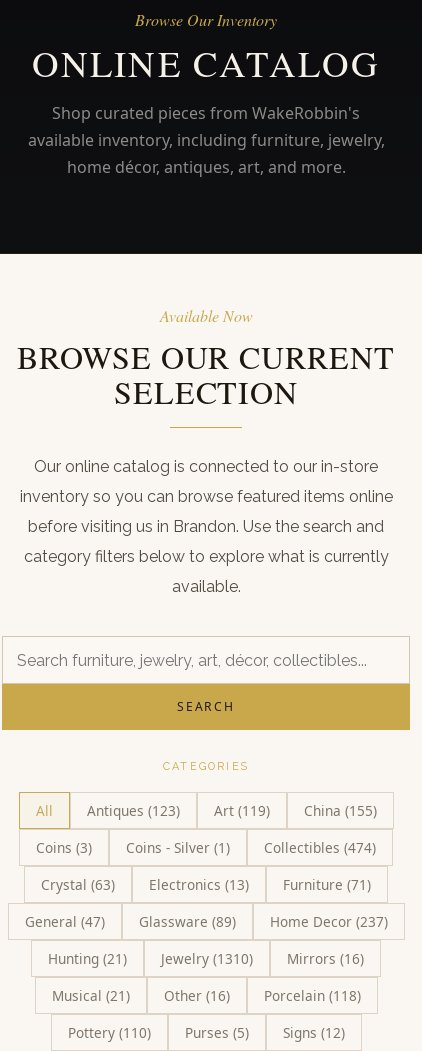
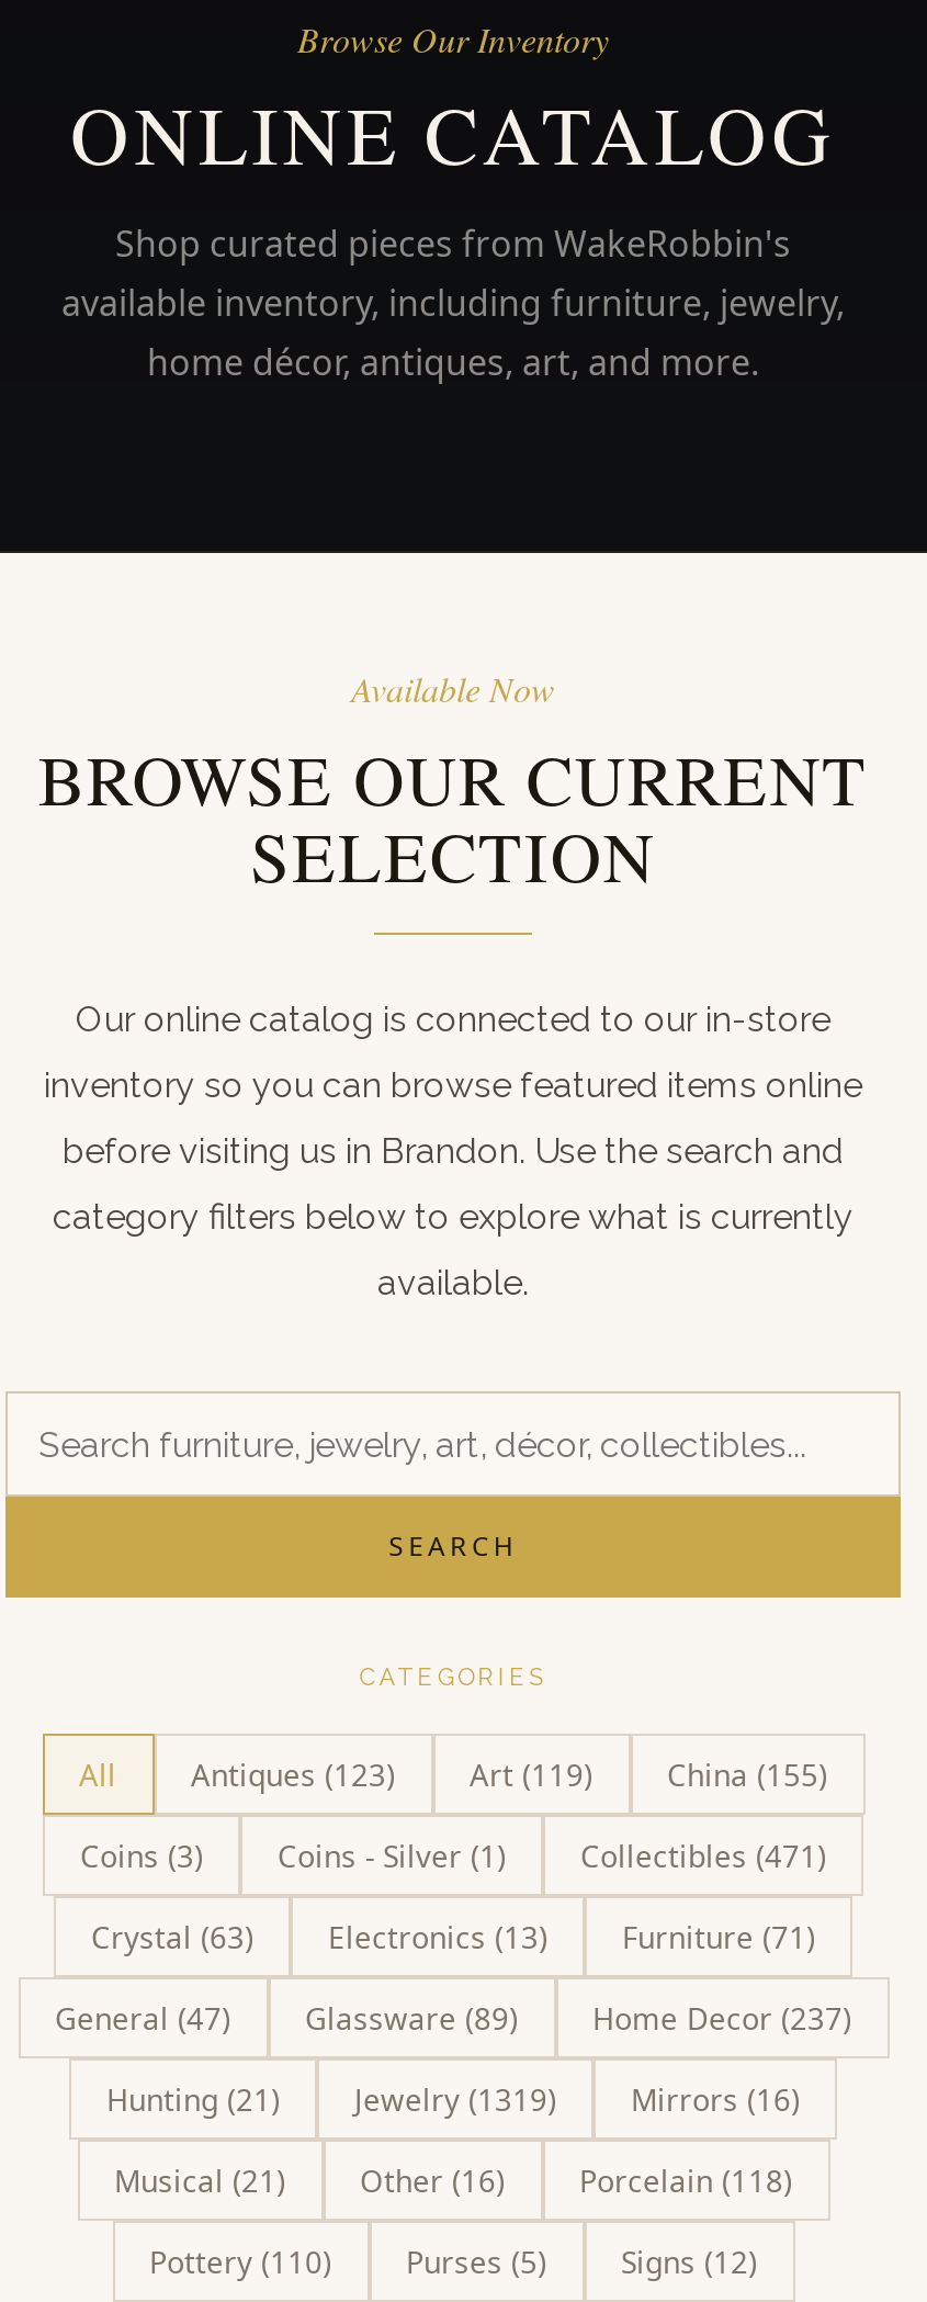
[264,838,376,857] Collectibles (474) -> [580,1835,826,1876] Collectibles (471)
[48,949,364,968] Hunting (21) Jewelry (1310) Mirrors (16) -> [106,2078,800,2120] Hunting (21) Jewelry (1319) Mirrors (16)

